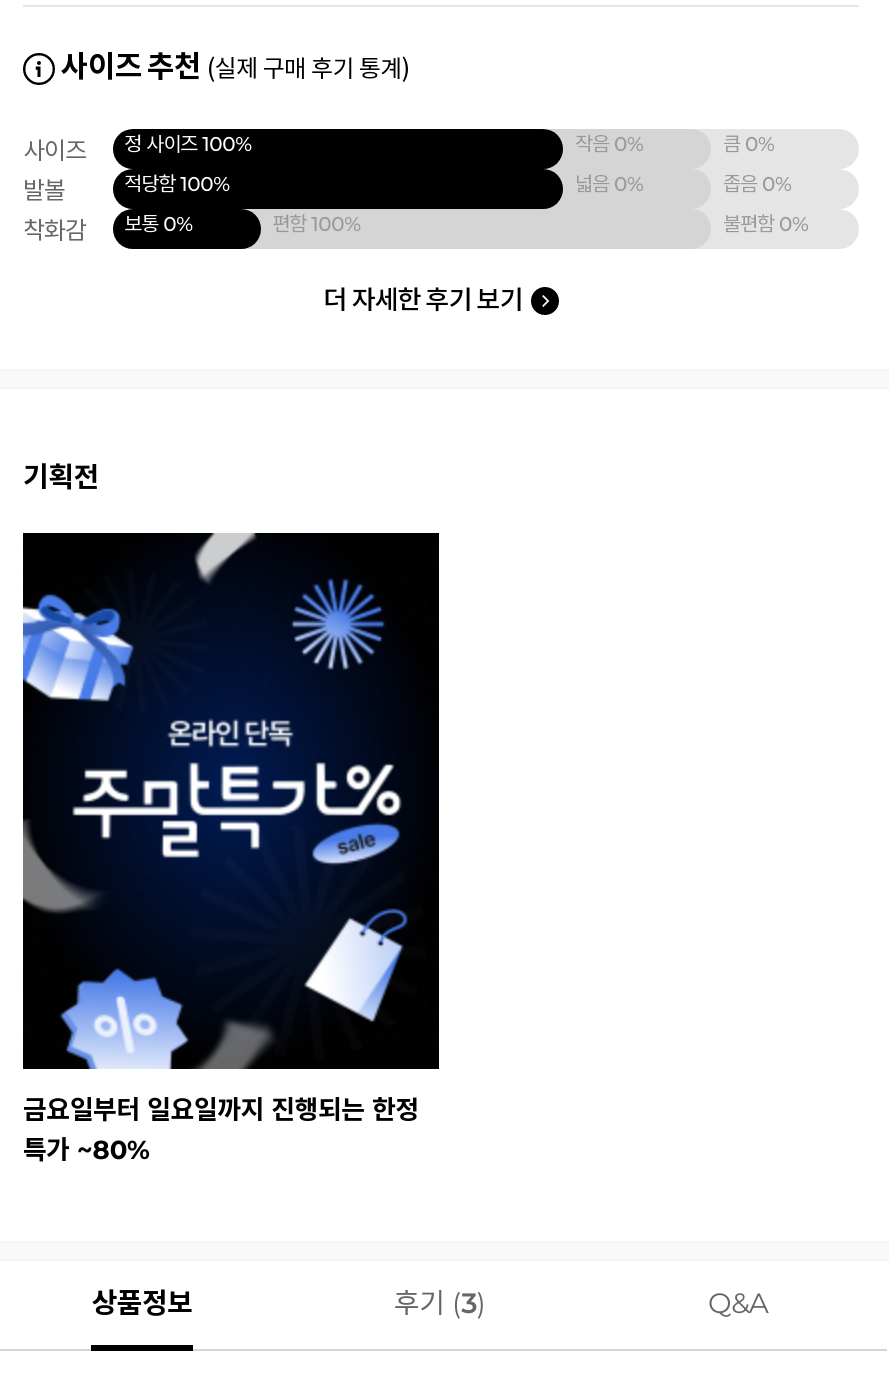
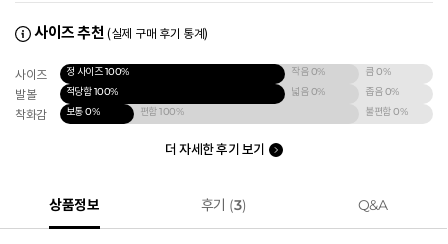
[23,459,99,495] 기획전 -> none
[21,531,441,1165] [image] | 금요일부터 일요일까지 진행되는 한정 | 특가 ~80% -> none

